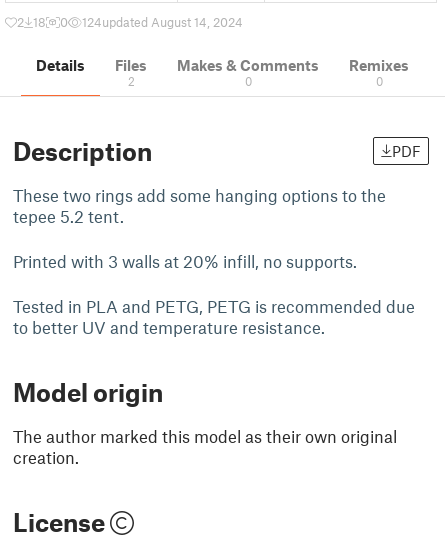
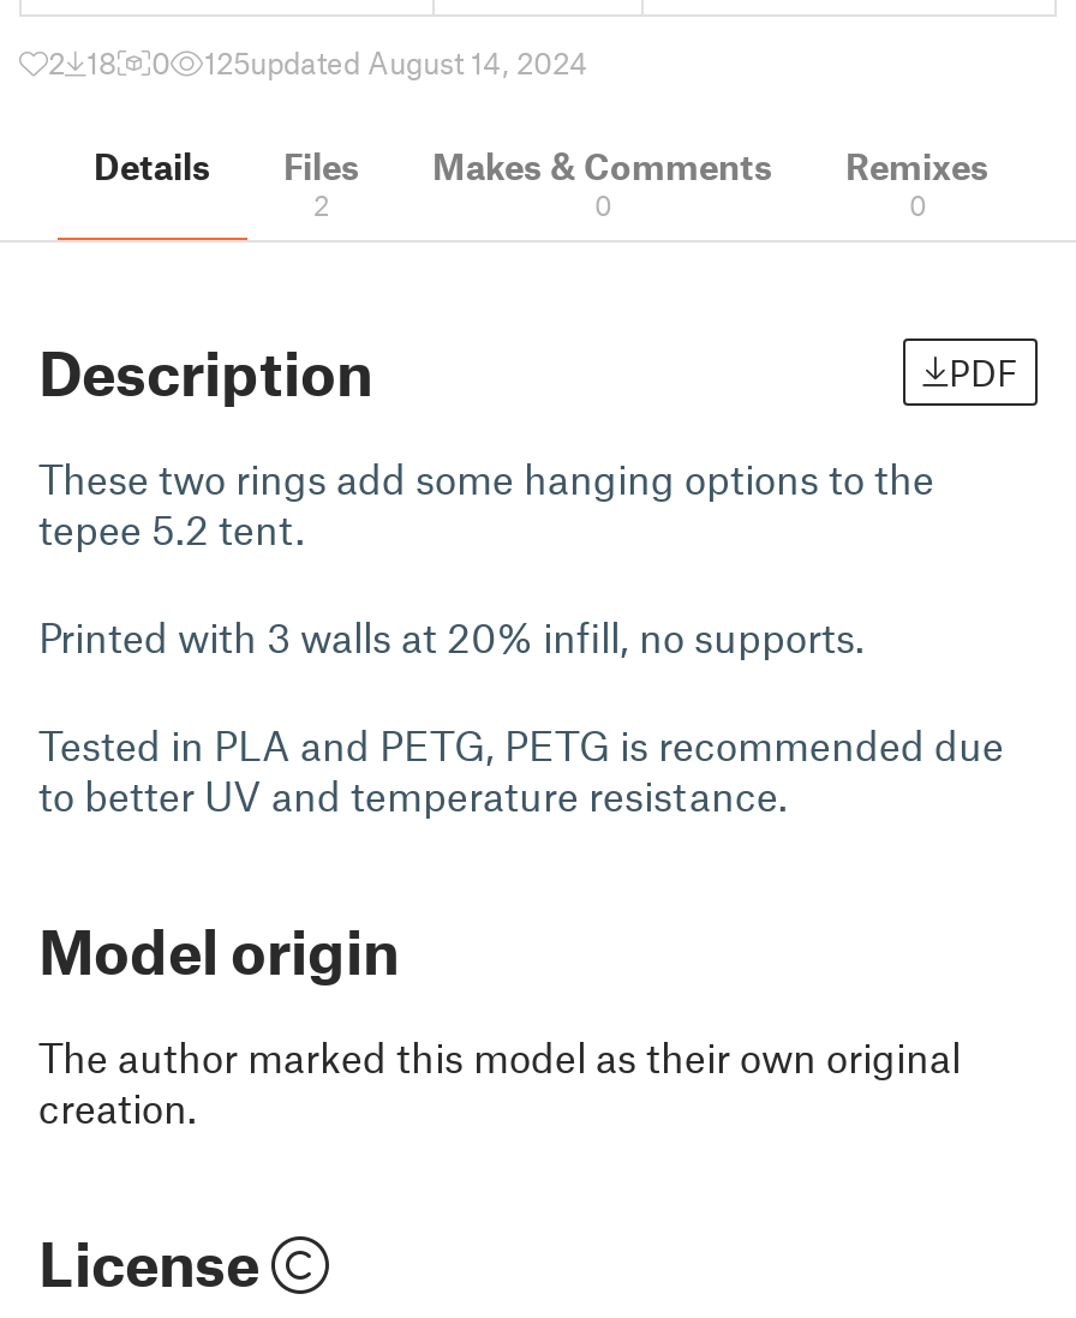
[82,14,243,30] 124updated August 14, 2024 -> [204,43,588,82] 125updated August 14, 2024

